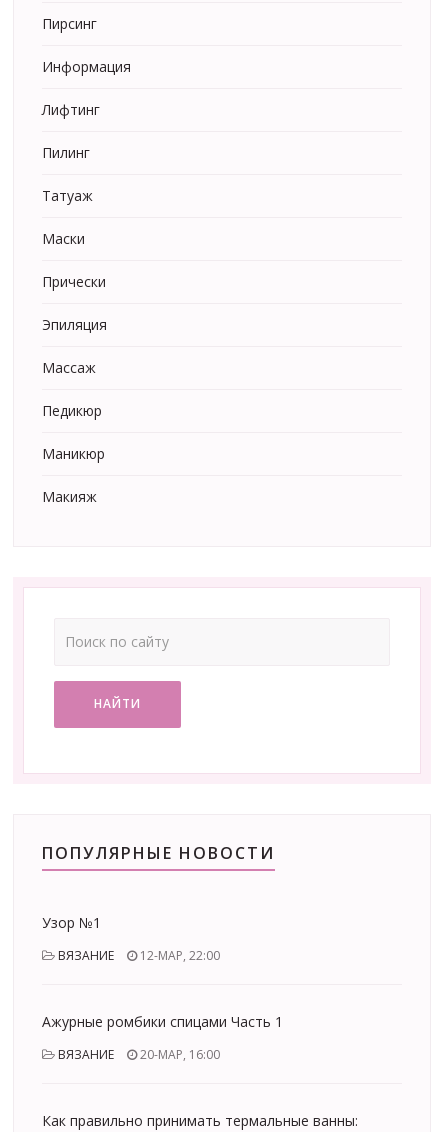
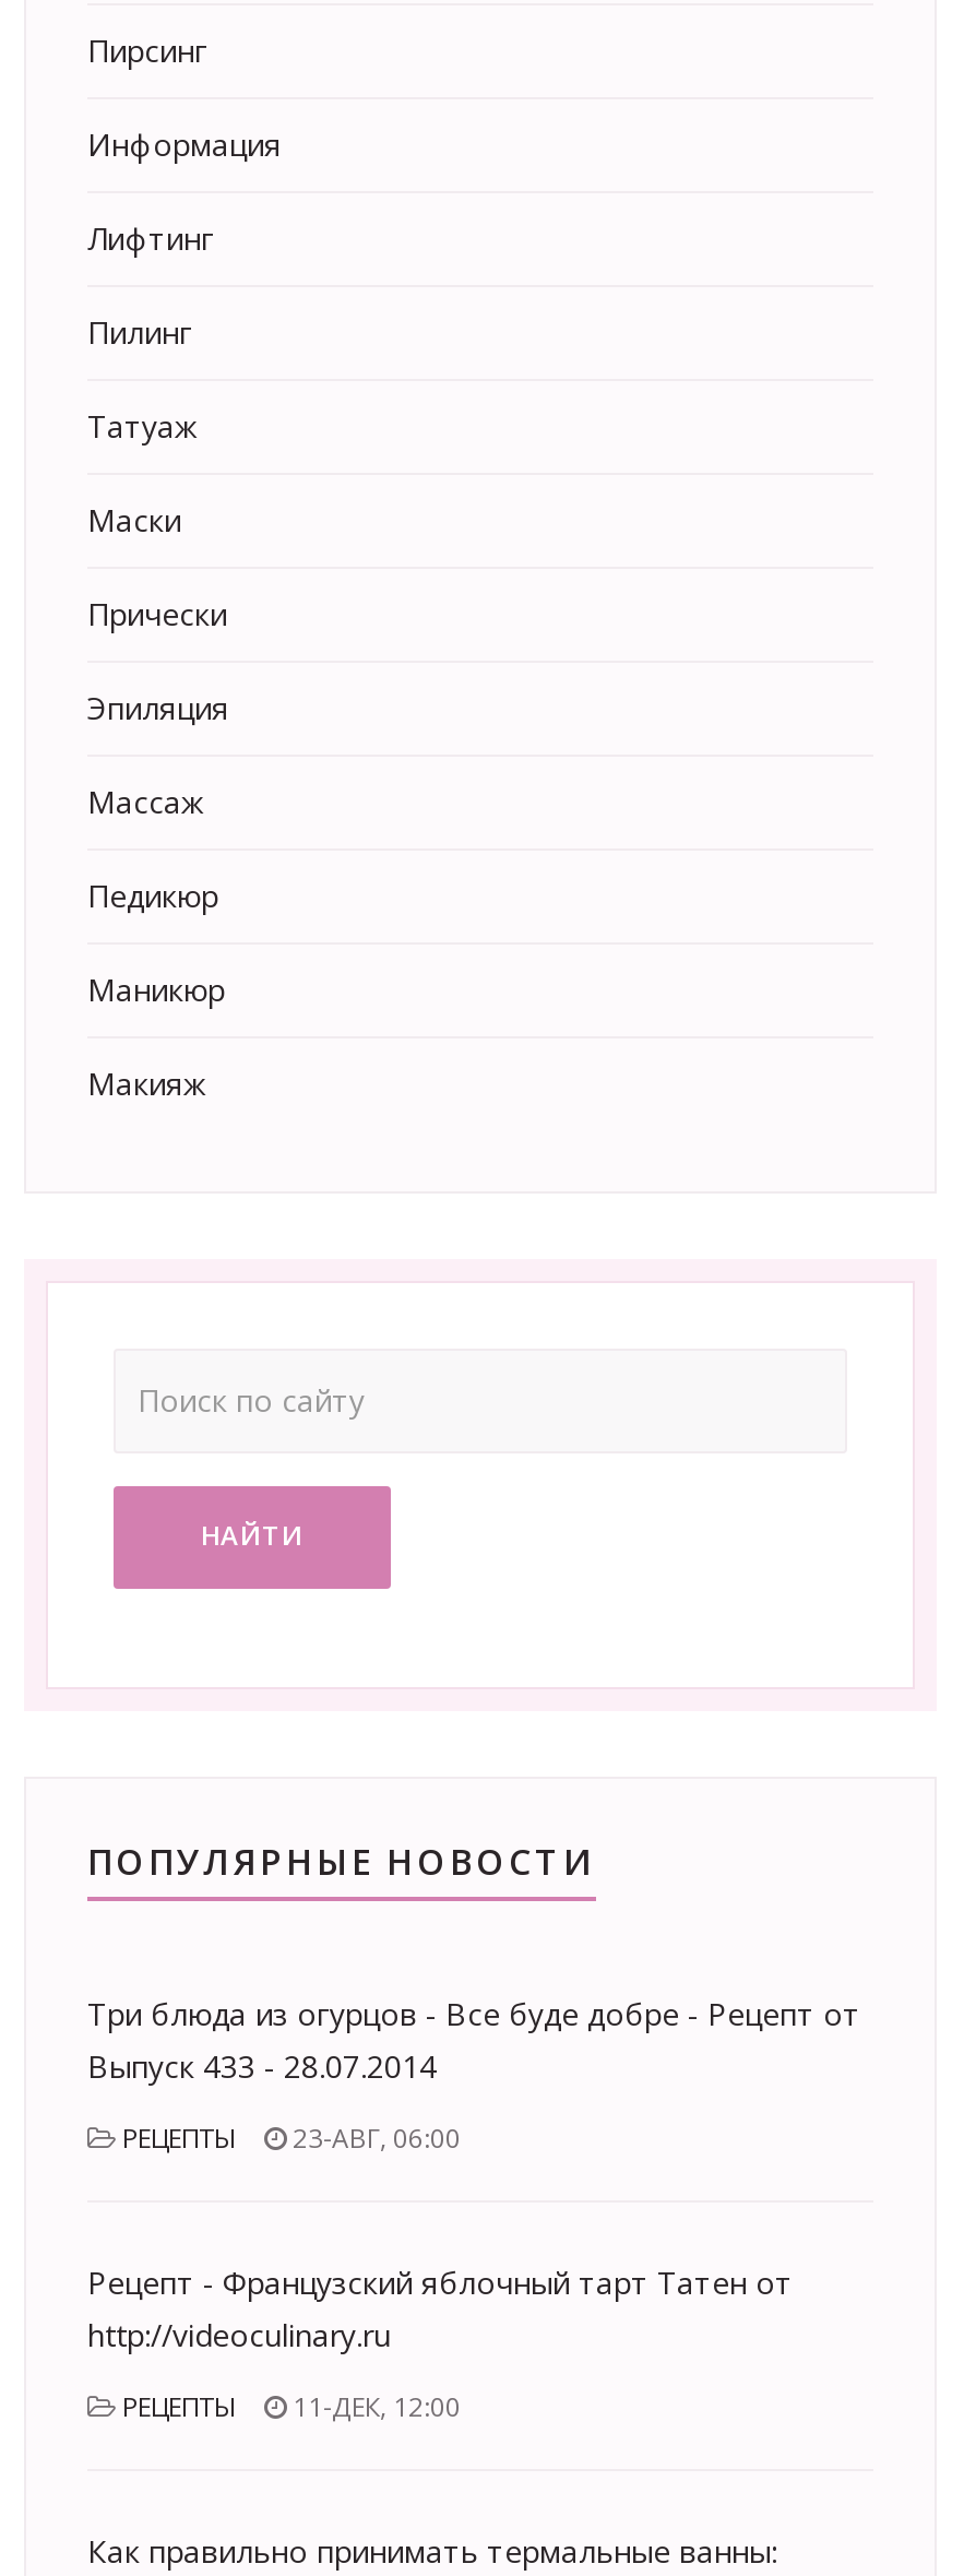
[42,912,101,931] Узор №1 -> [87,1992,860,2086] Три блюда из огурцов - Все буде добре - Рецепт от | Выпуск 433 - 28.07.2014
[58,946,220,963] ВЯЗАНИЕ | 12-МАР, 22:00 -> [122,2118,461,2156] РЕЦЕПТЫ | 23-АВГ, 06:00
[42,1011,283,1030] Ажурные ромбики спицами Часть 1 -> [87,2260,793,2354] Рецепт - Французский яблочный тарт Татен от | http://videoculinary.ru
[58,1045,220,1062] ВЯЗАНИЕ | 20-МАР, 16:00 -> [122,2387,461,2424] РЕЦЕПТЫ | 11-ДЕК, 12:00

